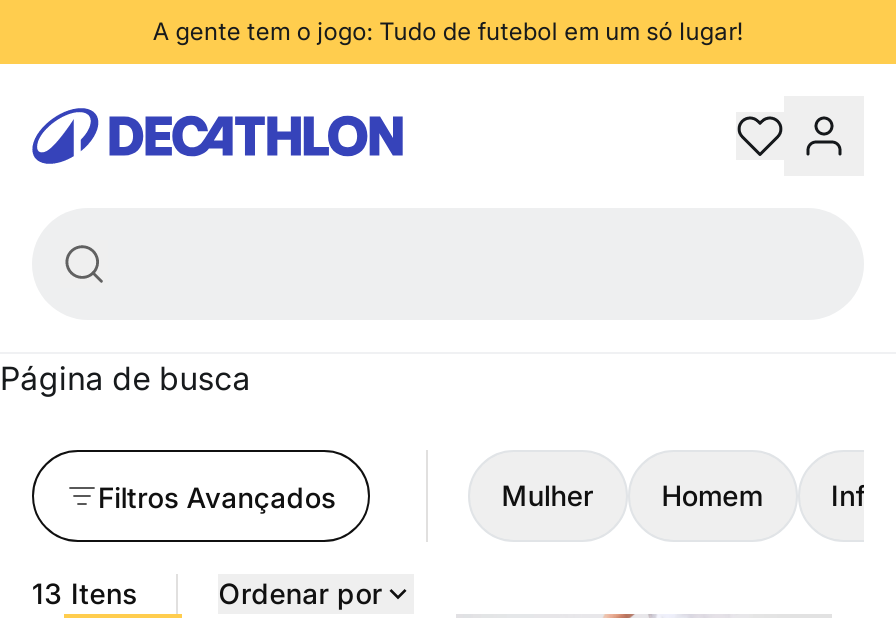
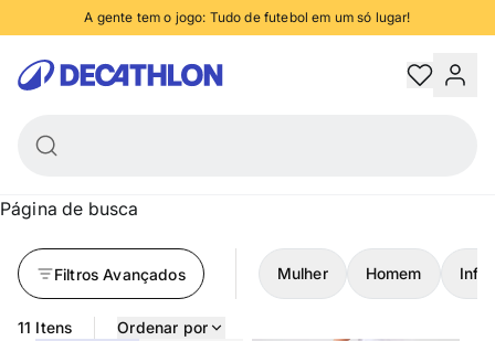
[32,576,137,610] 13 Itens -> [18,318,72,337] 11 Itens

